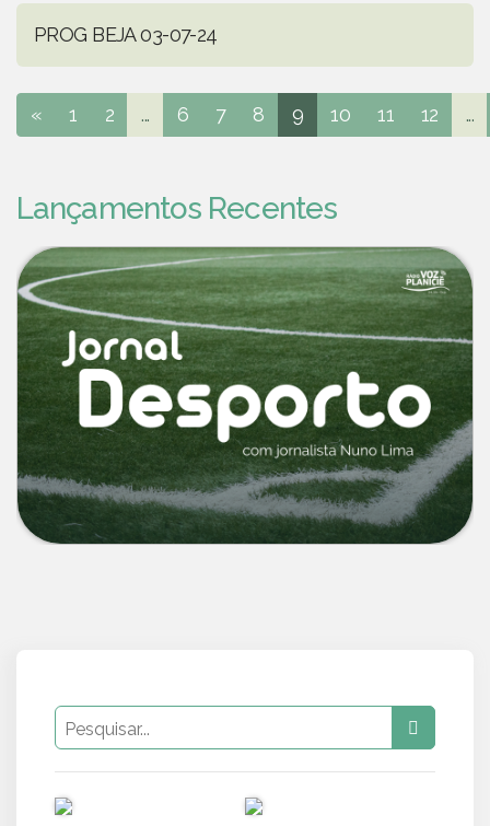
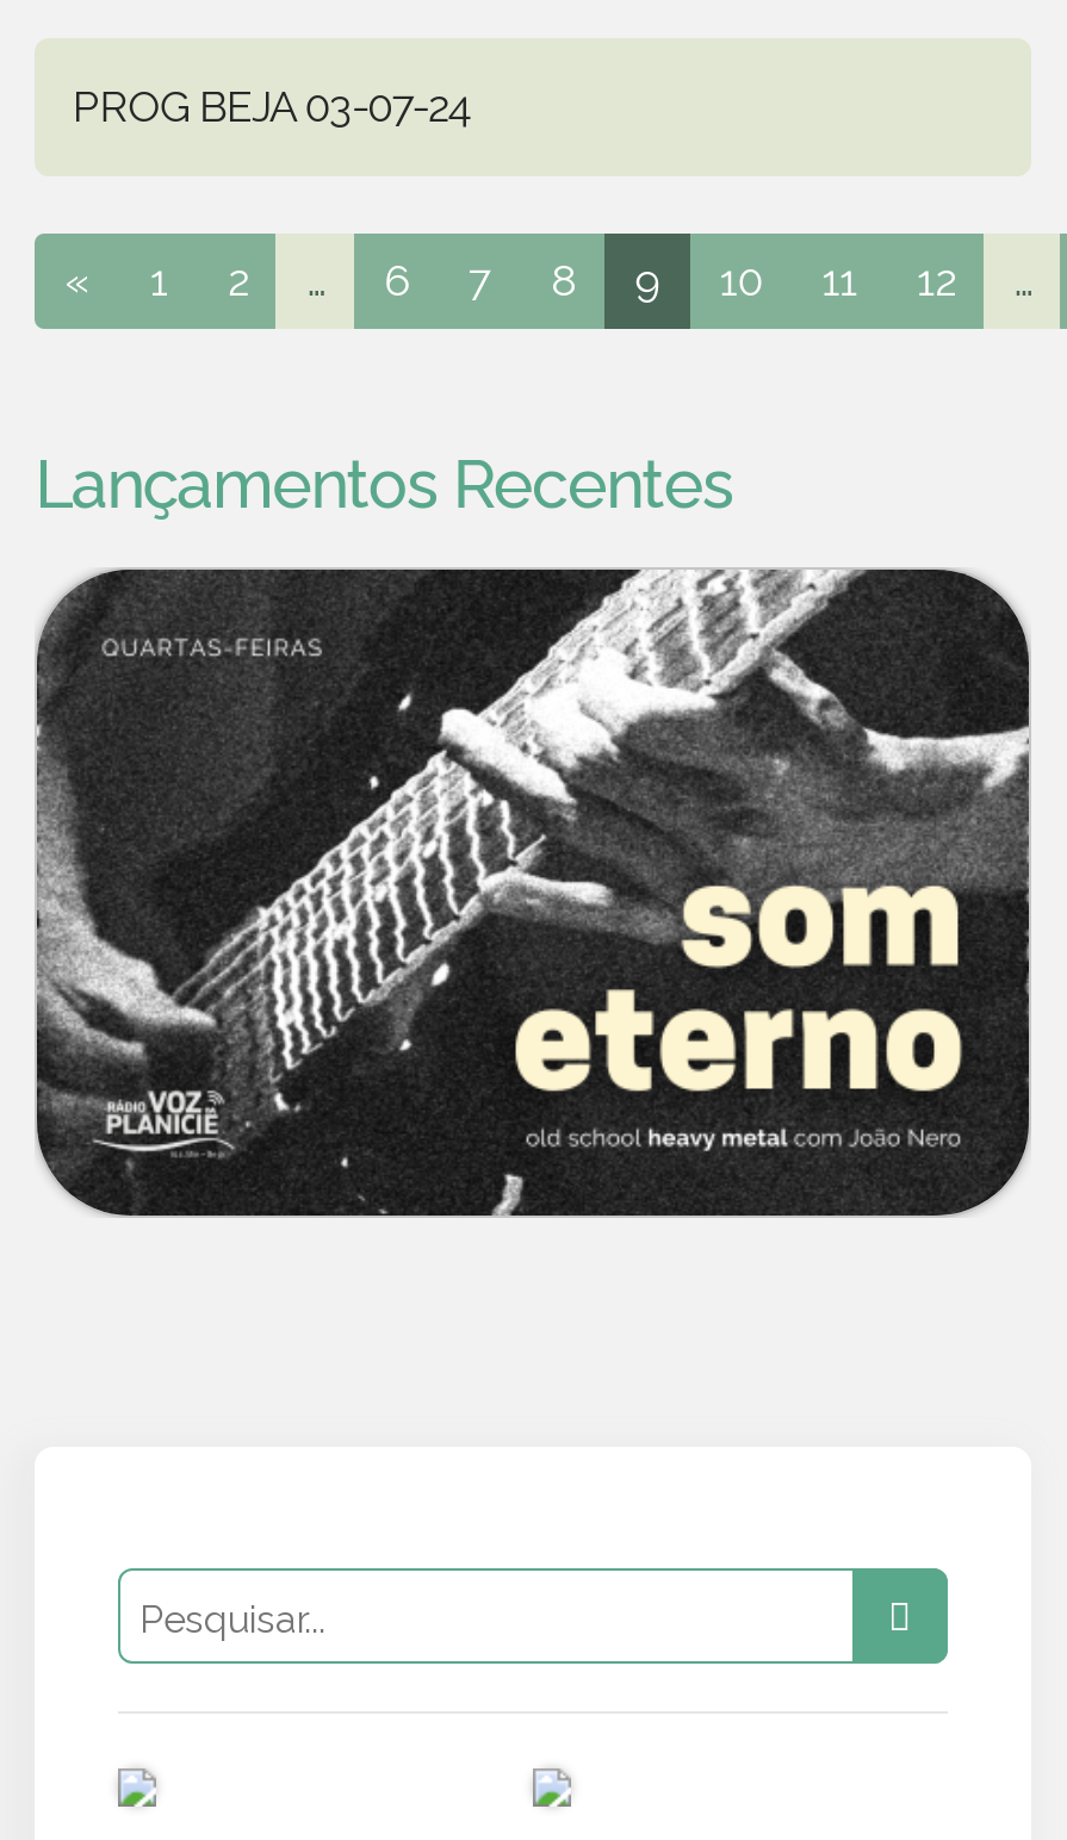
[16,246,474,544] [image] -> [35,567,1029,1216] [image]

